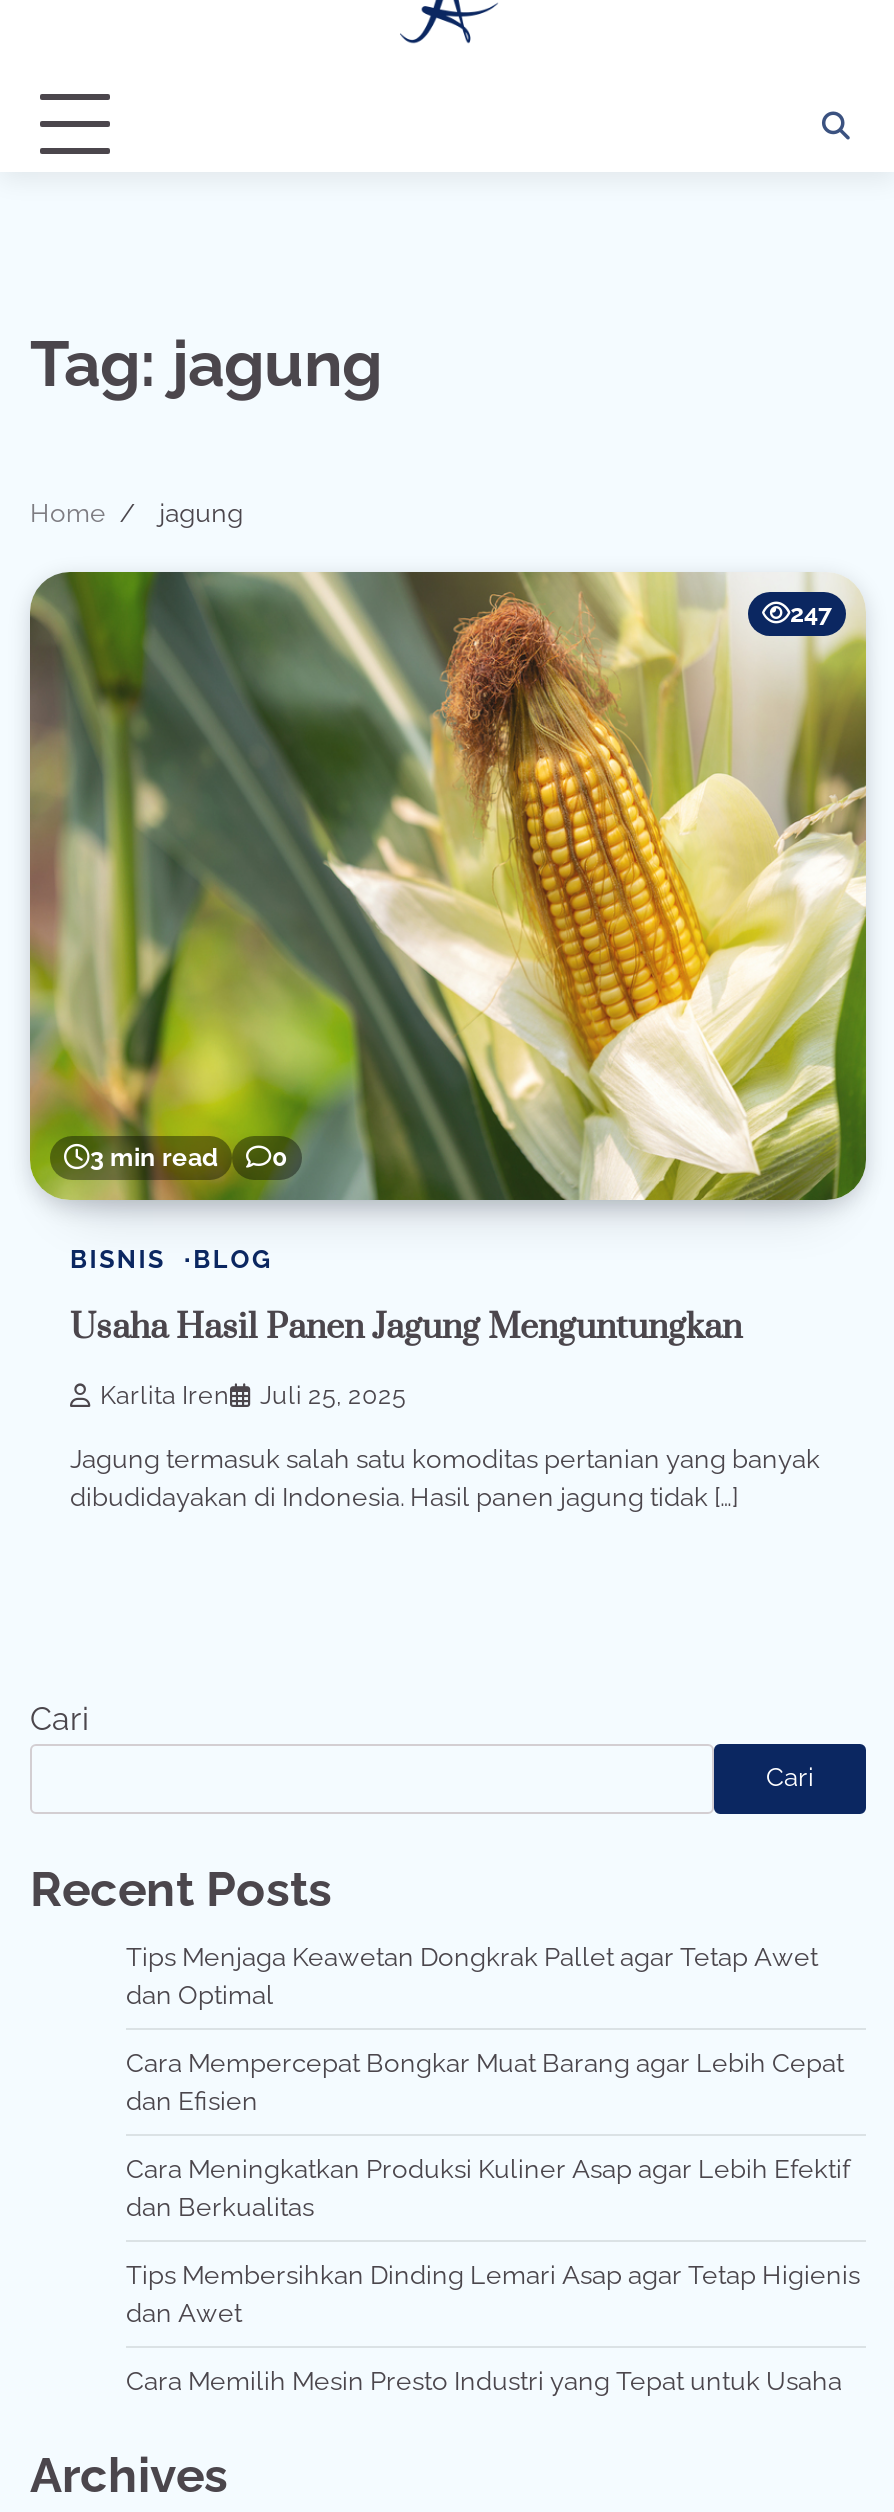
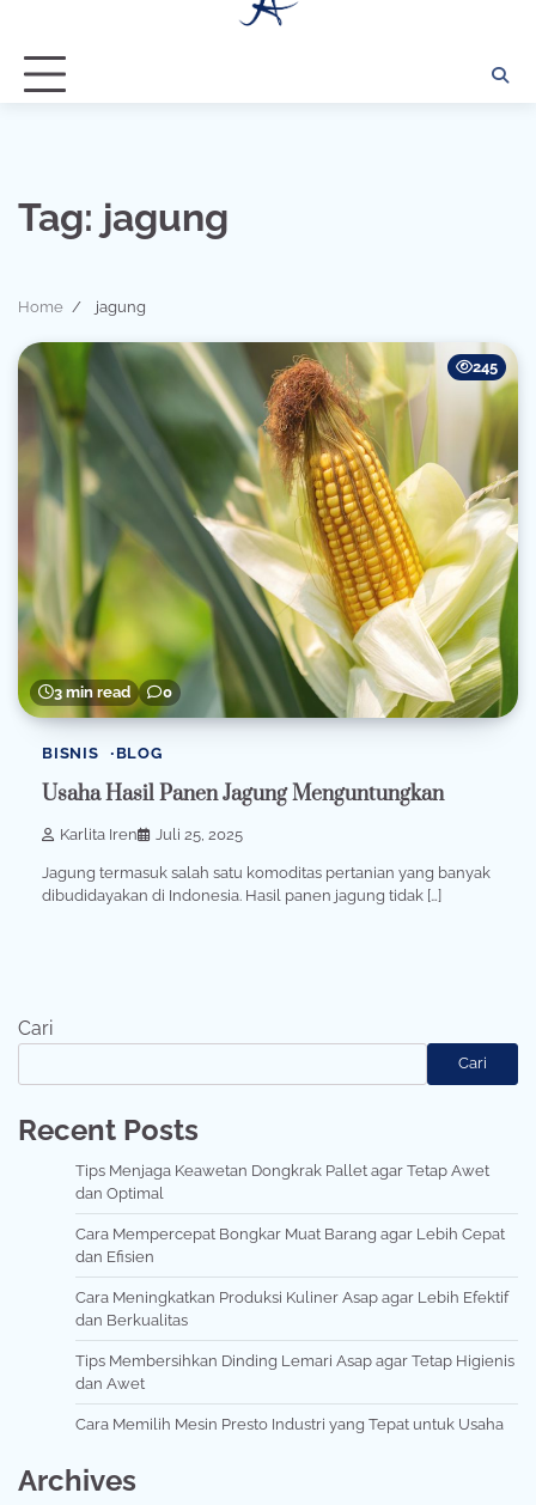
[790,598,832,628] 247 -> [473,358,498,376] 245

